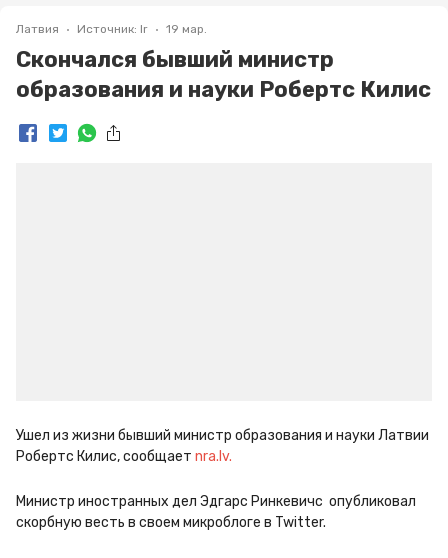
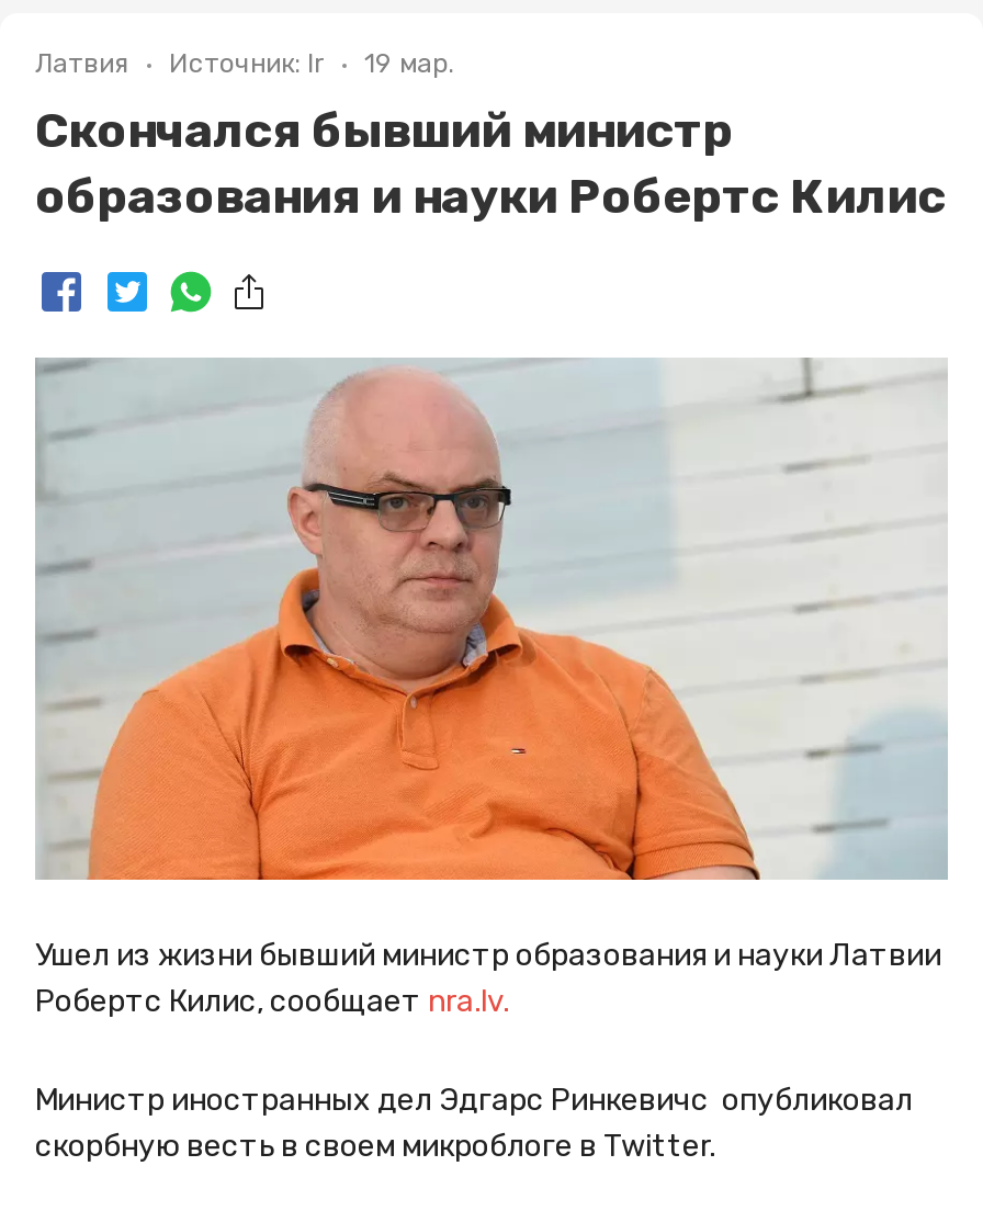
none -> [35,358,948,882] [image]

